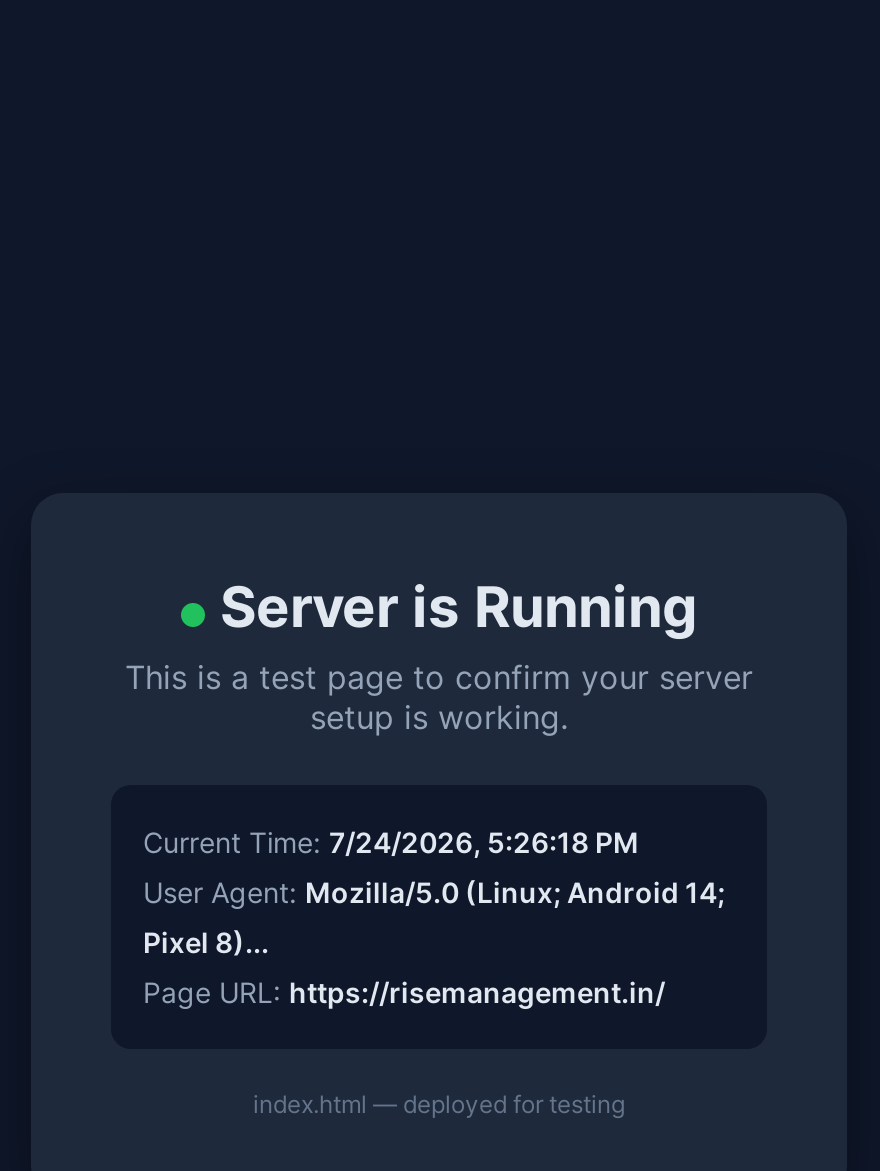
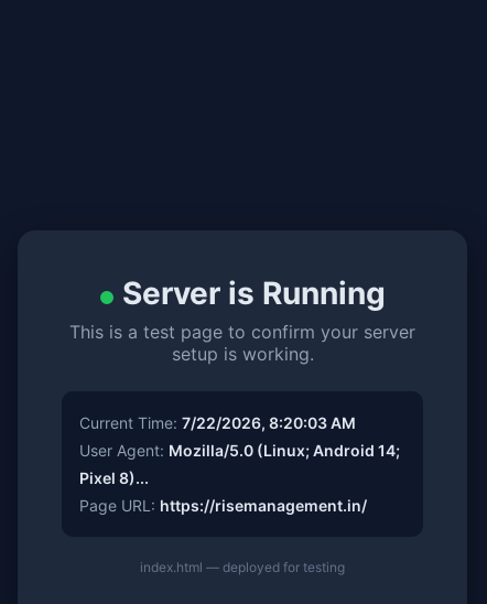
[143,824,639,858] Current Time: 7/24/2026, 5:26:18 PM -> [79,413,356,432] Current Time: 7/22/2026, 8:20:03 AM

